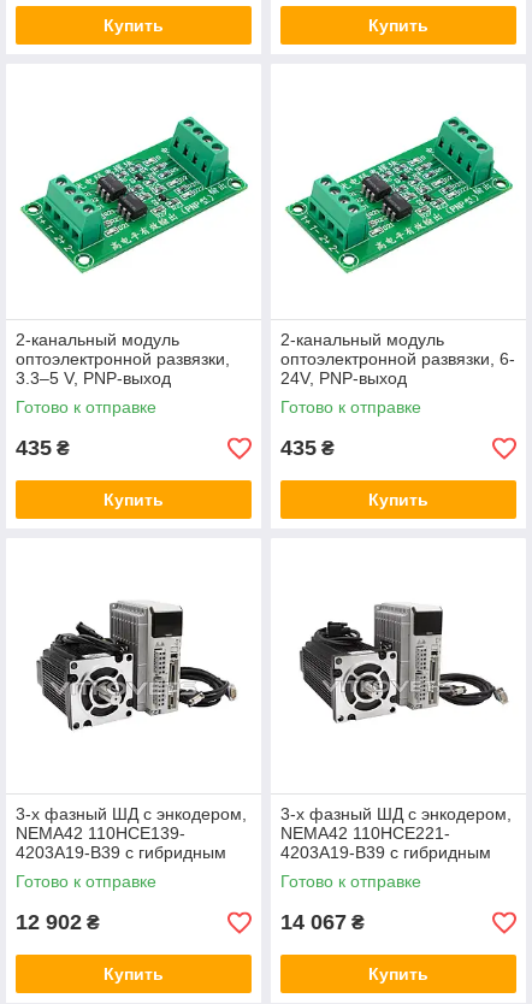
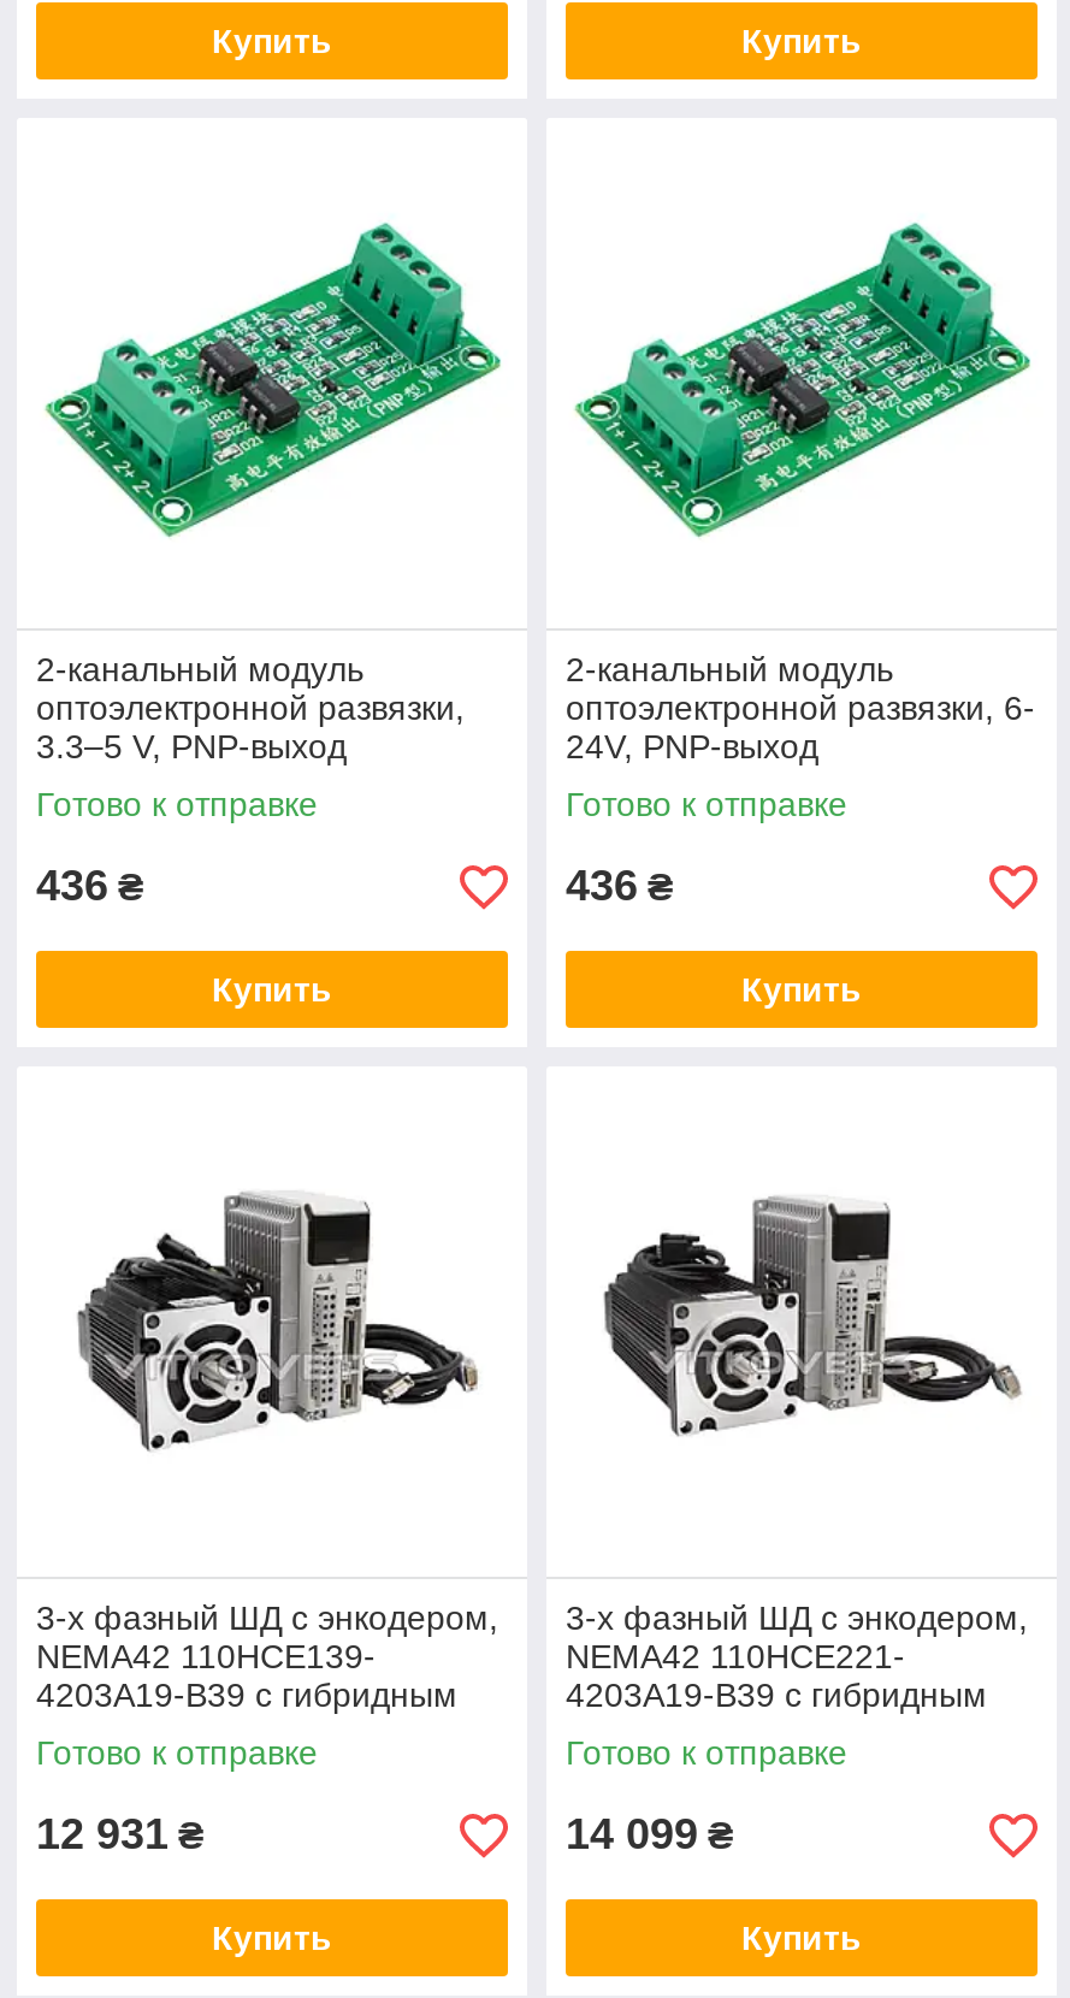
[16,436,70,460] 435 ₴ -> [36,862,144,910] 436 ₴
[280,436,335,460] 435 ₴ -> [566,862,674,910] 436 ₴
[16,910,100,934] 12 902 ₴ -> [36,1810,205,1858] 12 931 ₴
[280,910,365,934] 14 067 ₴ -> [566,1810,734,1858] 14 099 ₴

